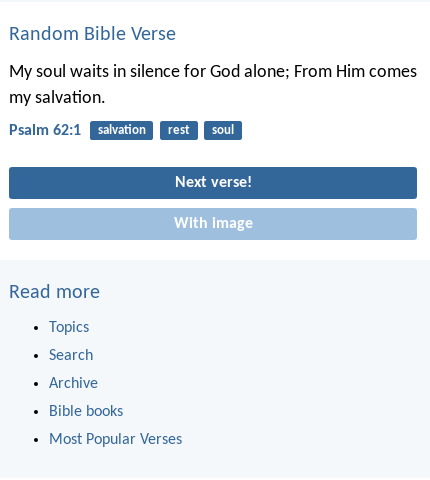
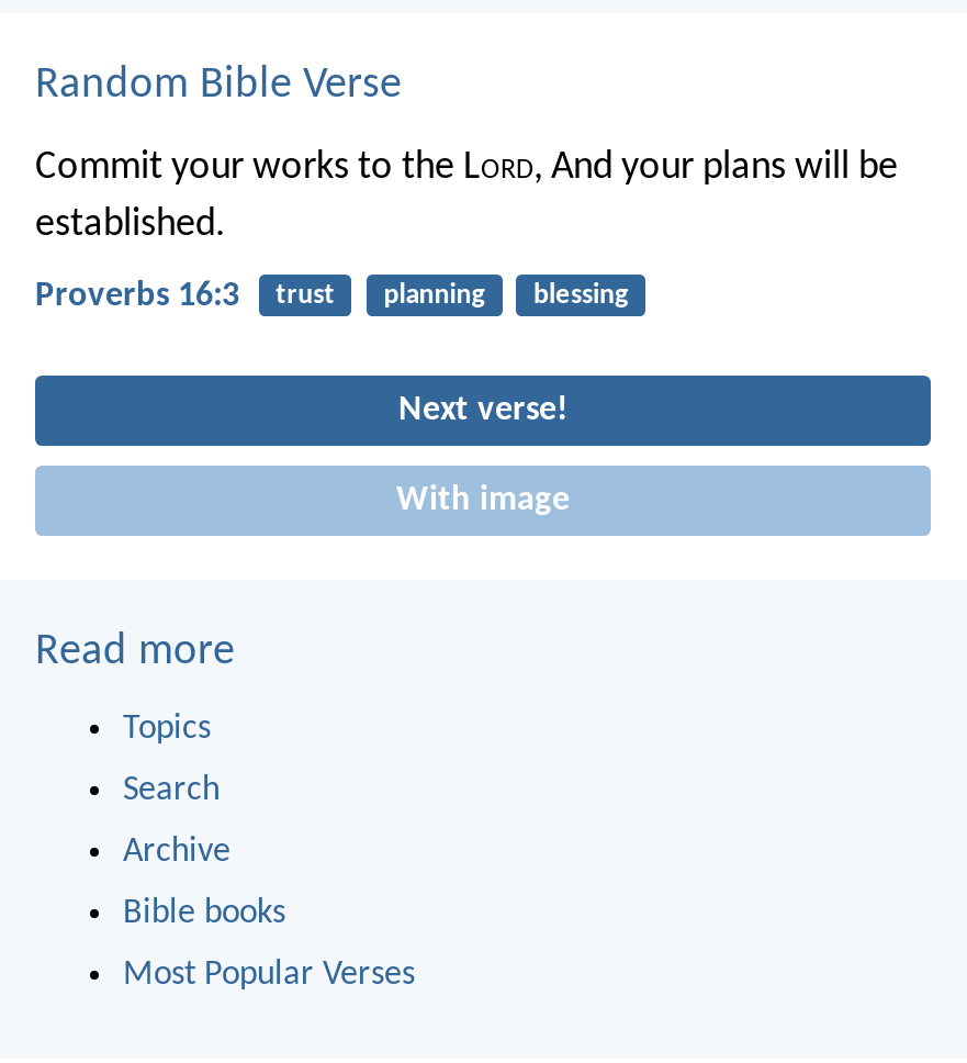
[9,63,417,108] My soul waits in silence for God alone; From Him comes | my salvation. -> [35,148,898,247] Commit your works to the Lord, And your plans will be | established.
[9,122,234,138] Psalm 62:1 | salvation | rest | soul -> [35,278,628,313] Proverbs 16:3 | trust | planning | blessing

